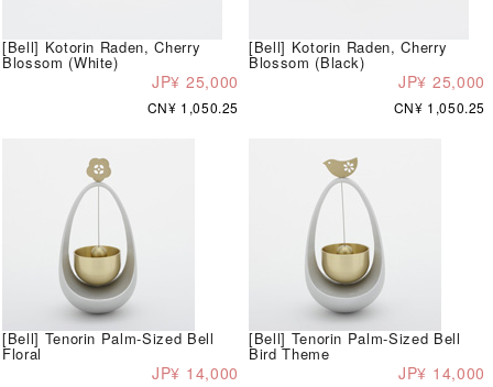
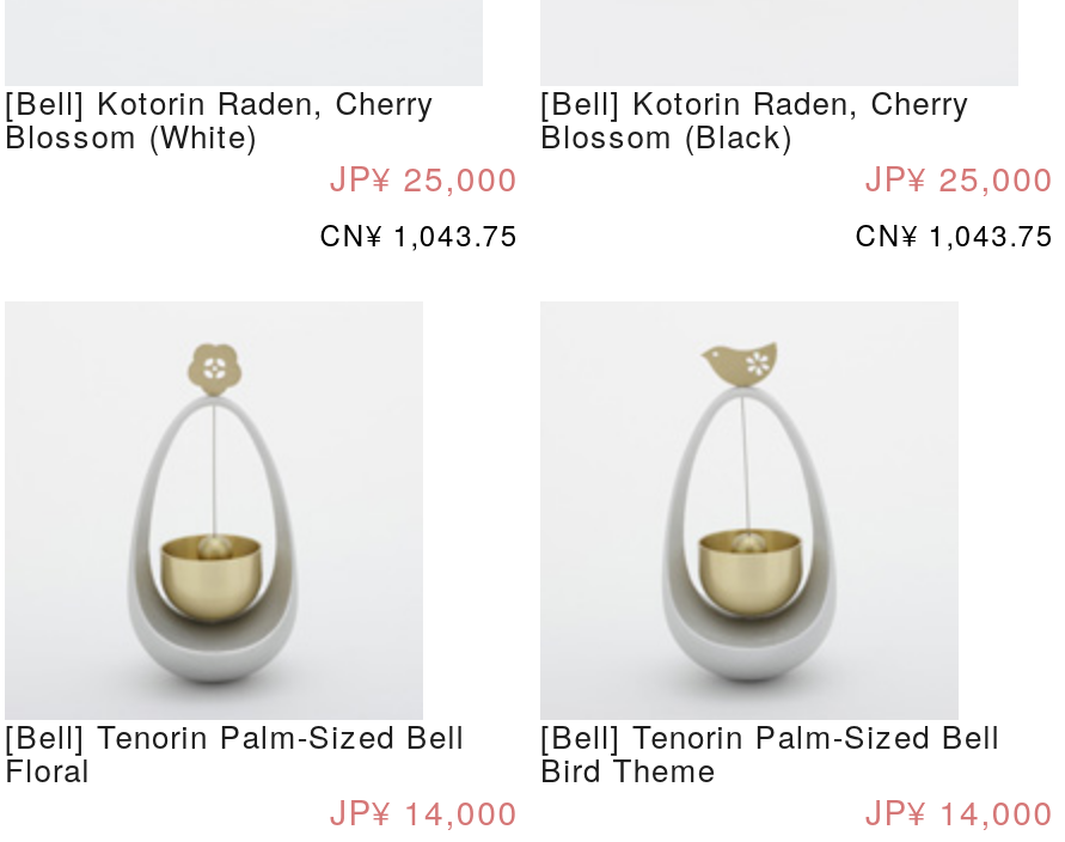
[147,98,239,116] CN¥ 1,050.25 -> [320,212,519,253] CN¥ 1,043.75
[394,98,485,116] CN¥ 1,050.25 -> [855,212,1054,253] CN¥ 1,043.75

